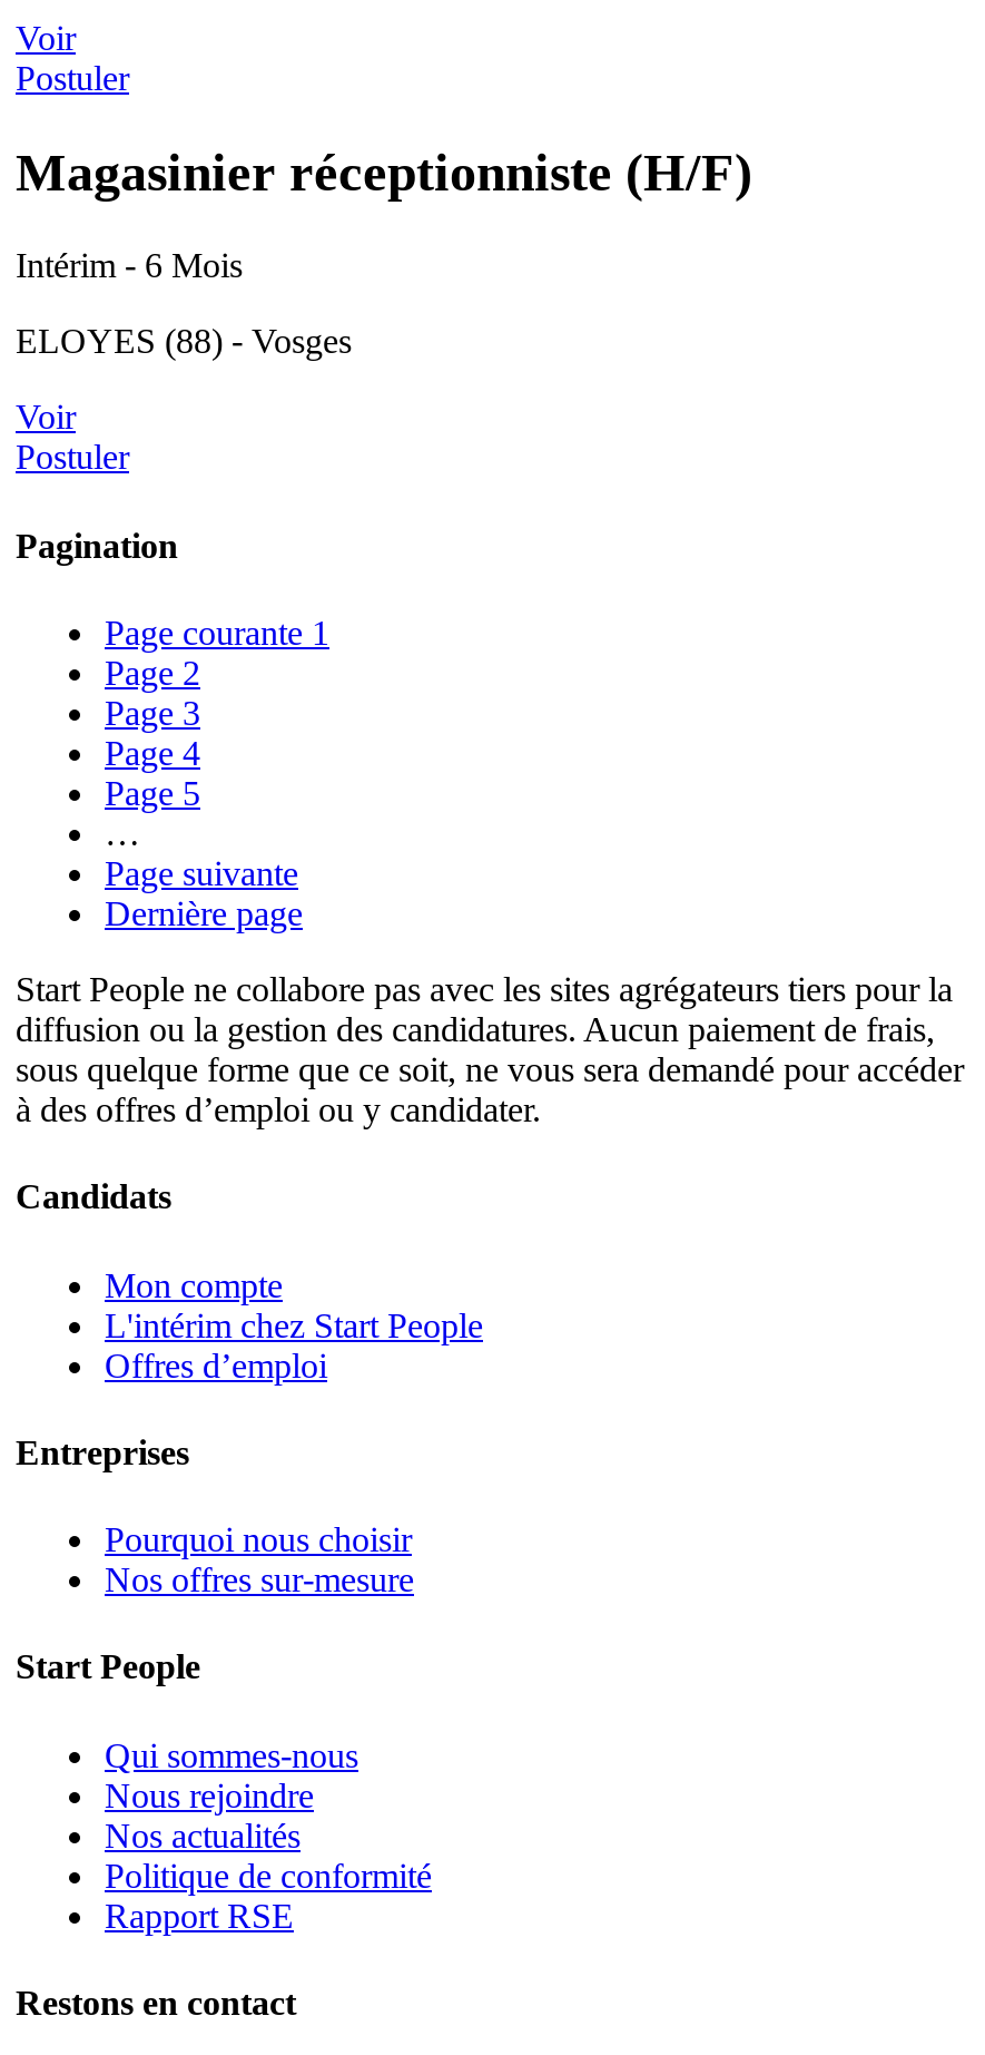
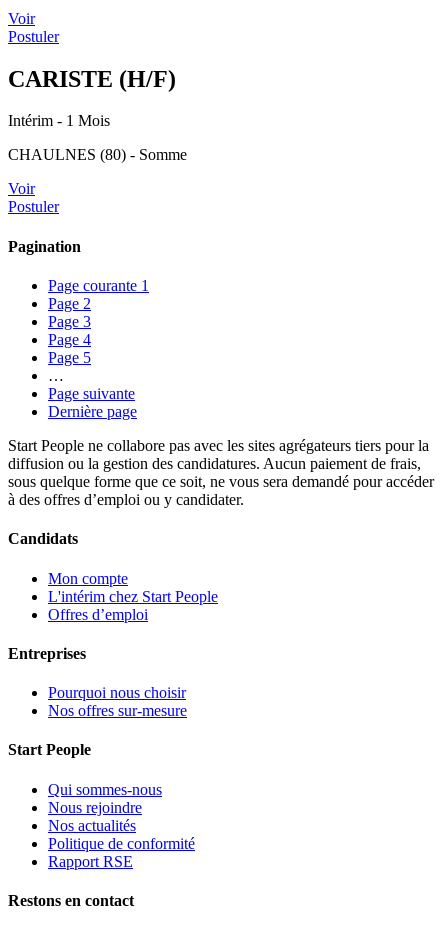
[16,143,752,200] Magasinier réceptionniste (H/F) -> [8,65,176,91] CARISTE (H/F)
[16,247,243,285] Intérim - 6 Mois -> [8,112,110,129] Intérim - 1 Mois
[16,323,352,361] ELOYES (88) - Vosges -> [8,146,187,163] CHAULNES (80) - Somme

